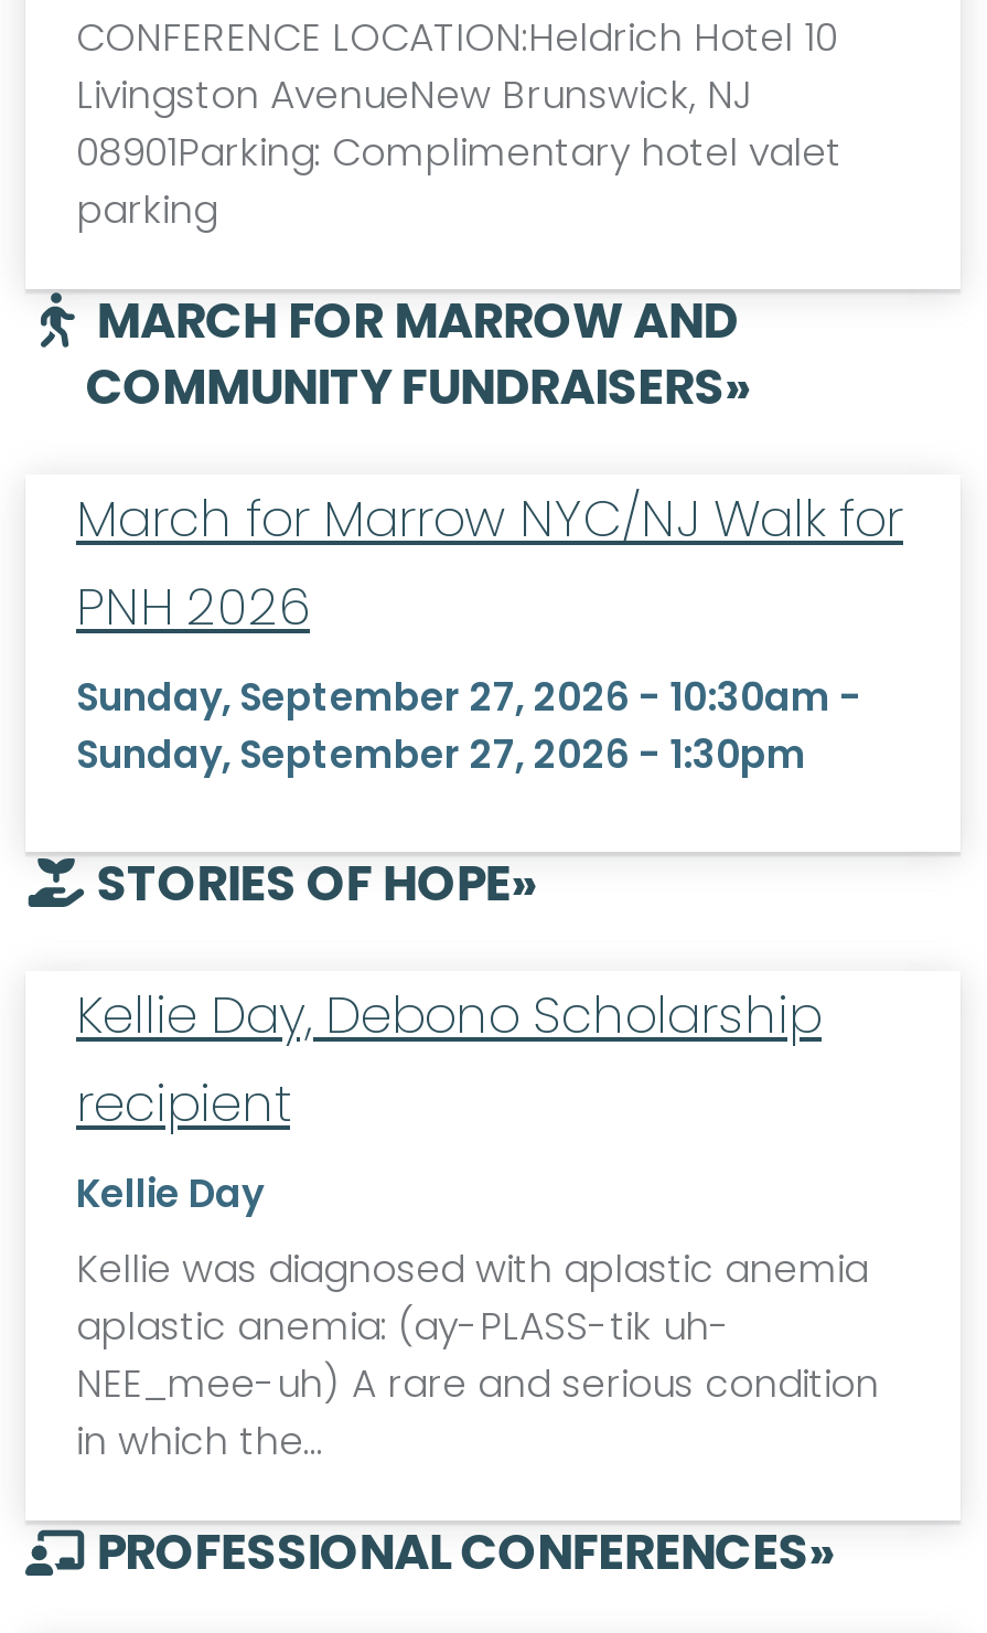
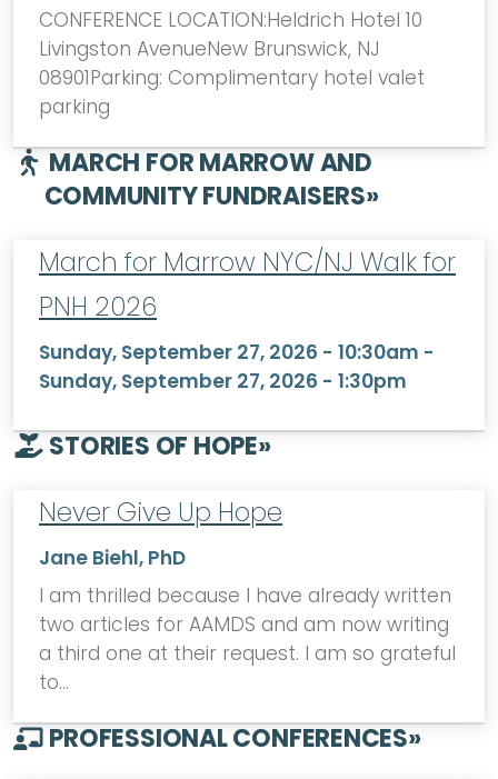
[76,980,879,1468] Kellie Day, Debono Scholarship | recipient | Kellie Day | Kellie was diagnosed with aplastic anemia | aplastic anemia: (ay-PLASS-tik uh- | NEE_mee-uh) A rare and serious condition | in which the… -> [39,495,456,696] Never Give Up Hope | Jane Biehl, PhD | I am thrilled because I have already written | two articles for AAMDS and am now writing | a third one at their request. I am so grateful | to…

